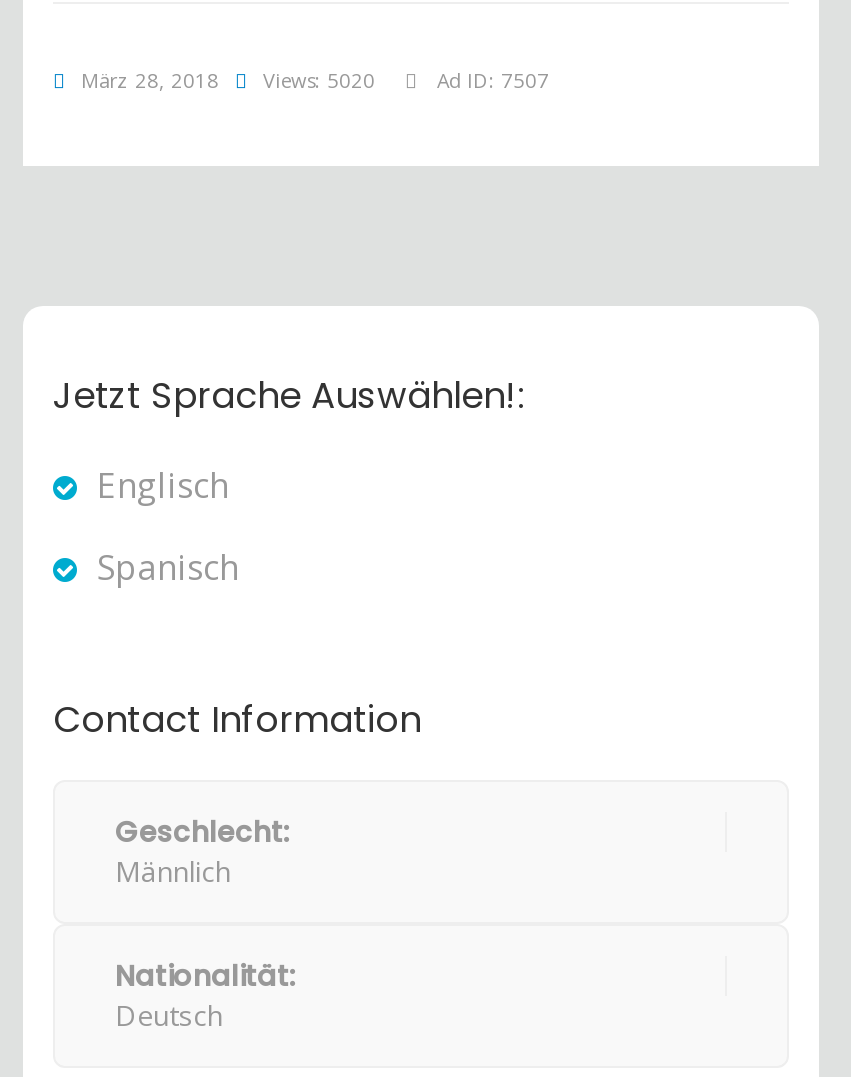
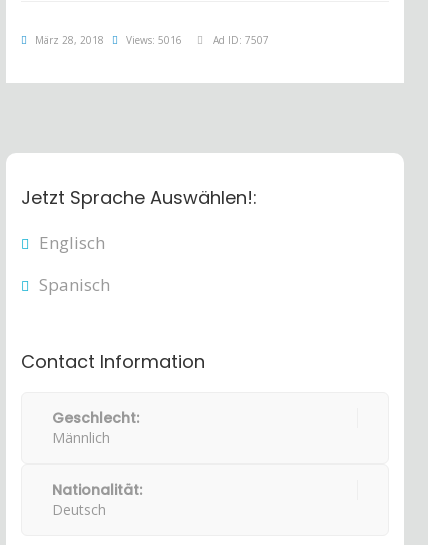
[81,66,375,94] März 28, 2018 Views: 5020 -> [35,33,182,47] März 28, 2018 Views: 5016

